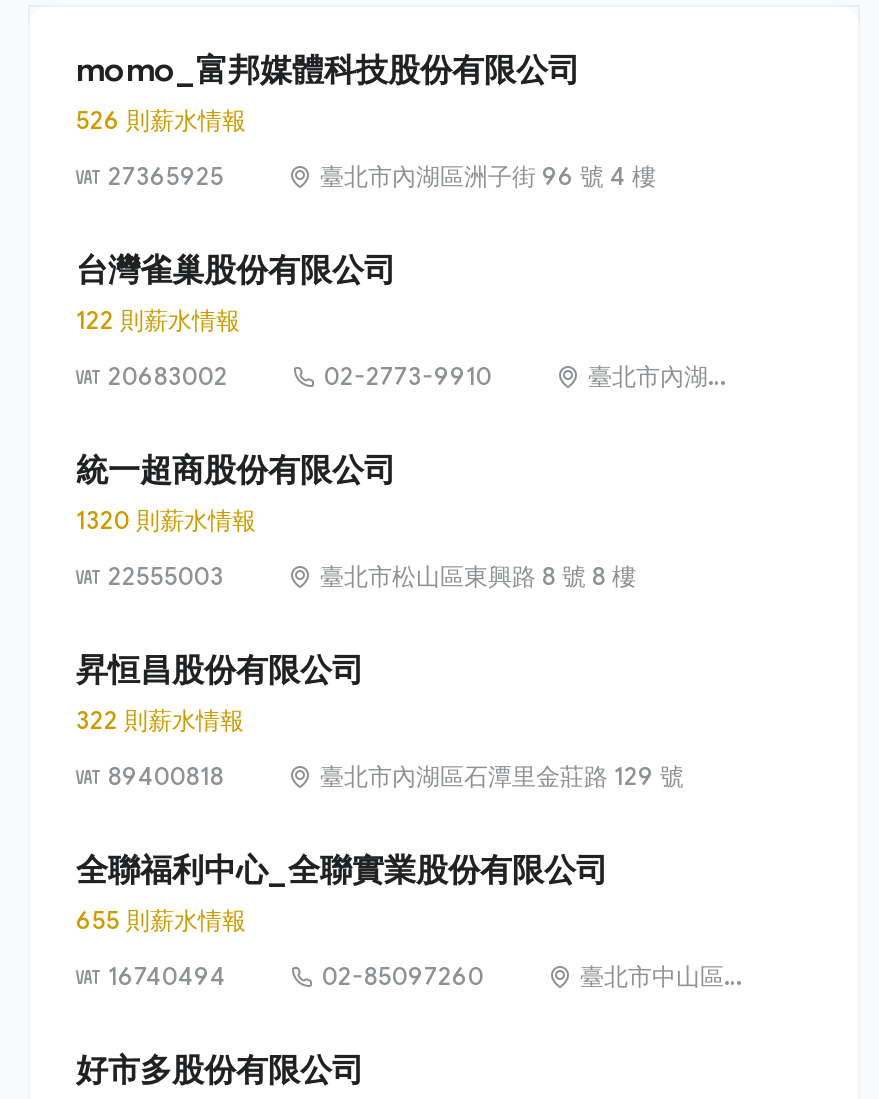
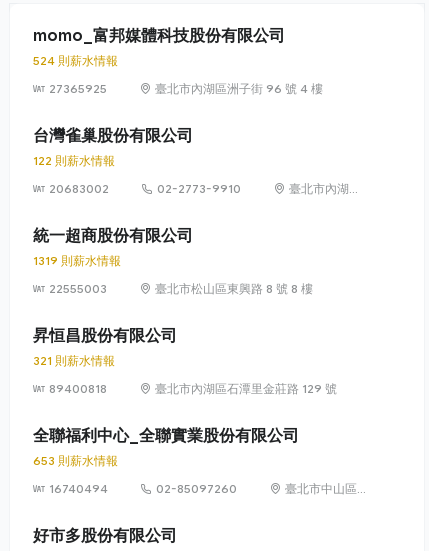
[76,105,246,135] 526 則薪水情報 -> [33,53,118,68] 524 則薪水情報
[76,505,256,535] 1320 則薪水情報 -> [33,253,121,268] 1319 則薪水情報
[76,705,244,735] 322 則薪水情報 -> [33,353,115,368] 321 則薪水情報
[76,905,246,935] 655 則薪水情報 -> [33,453,118,468] 653 則薪水情報

